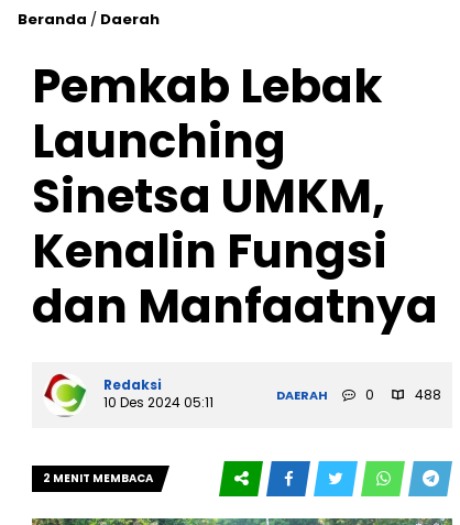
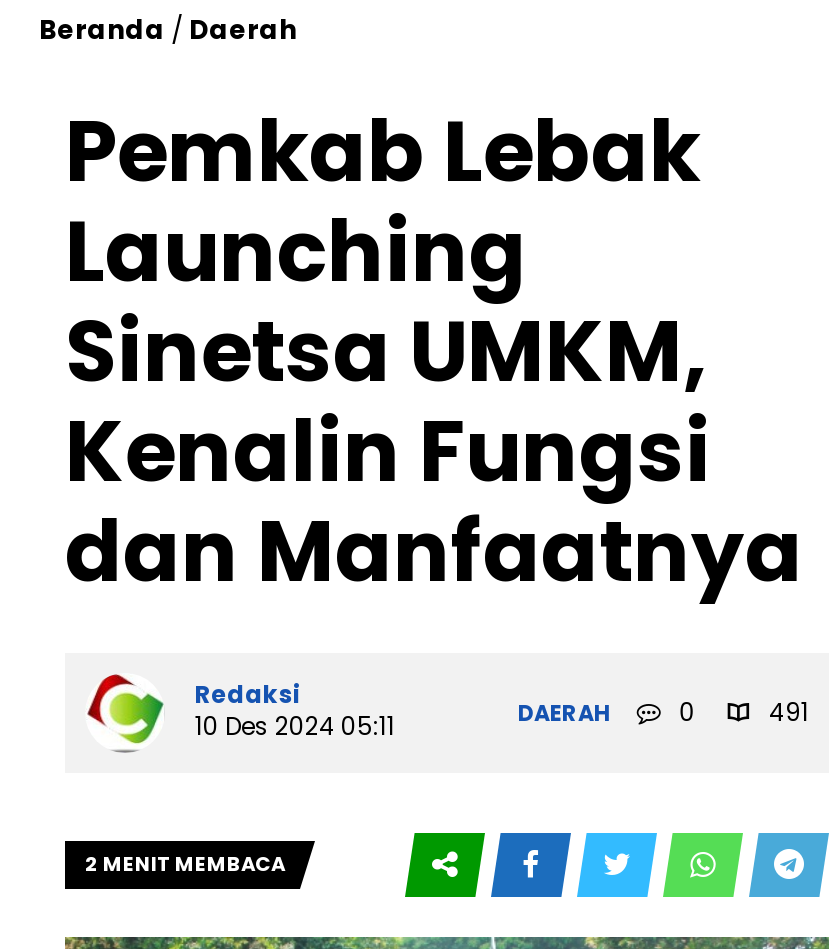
[277,385,441,404] DAERAH 0 488 -> [518,695,809,729] DAERAH 0 491

